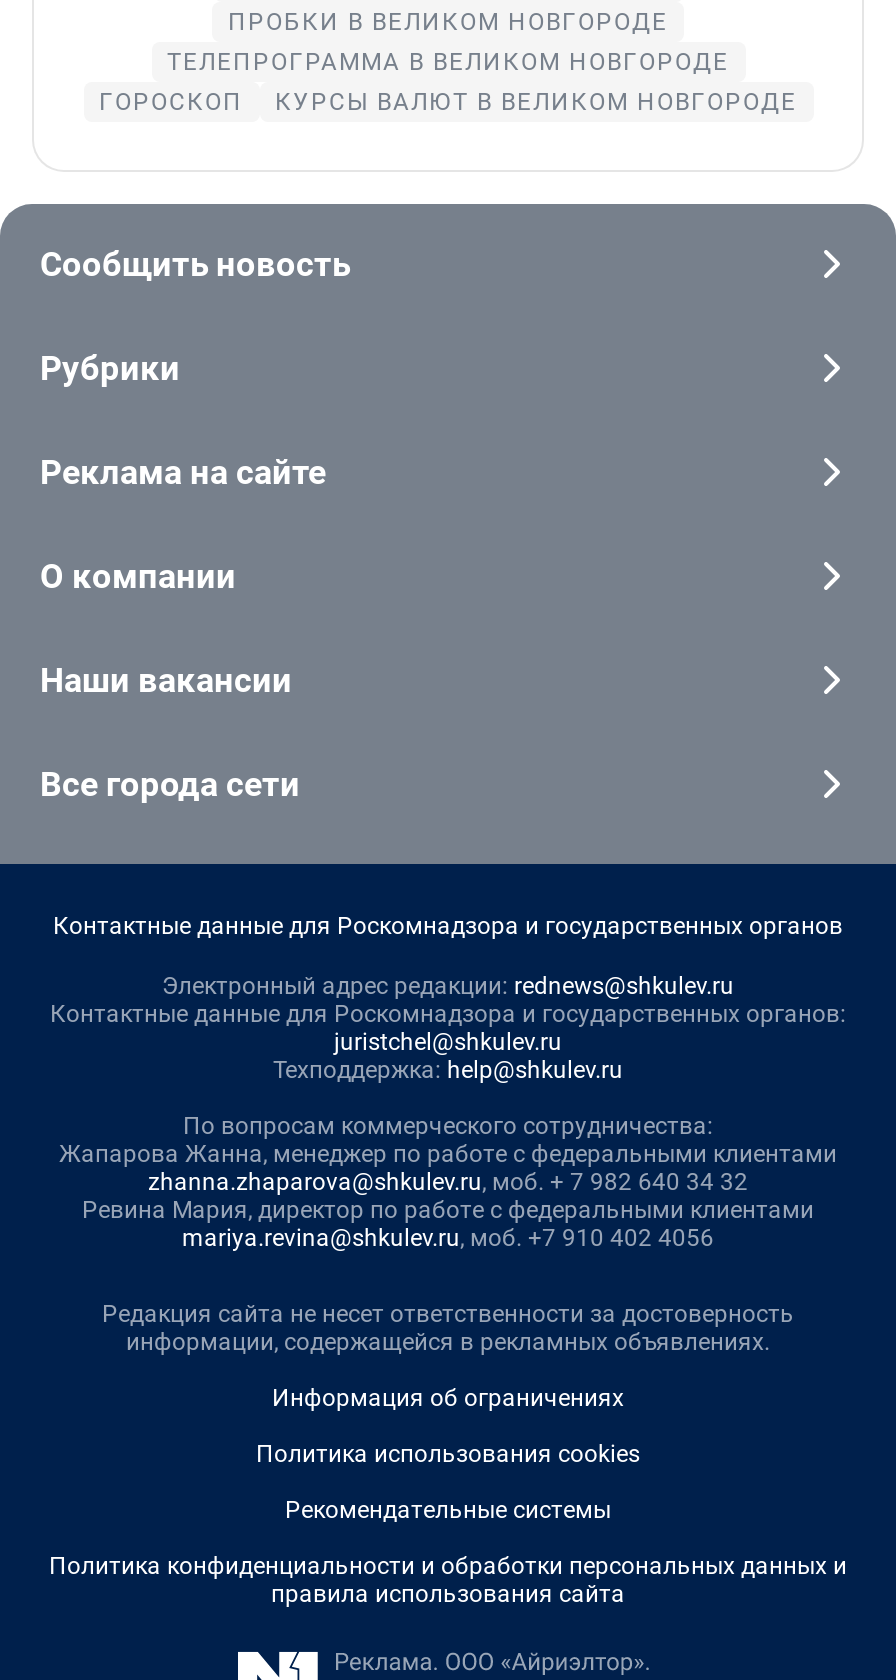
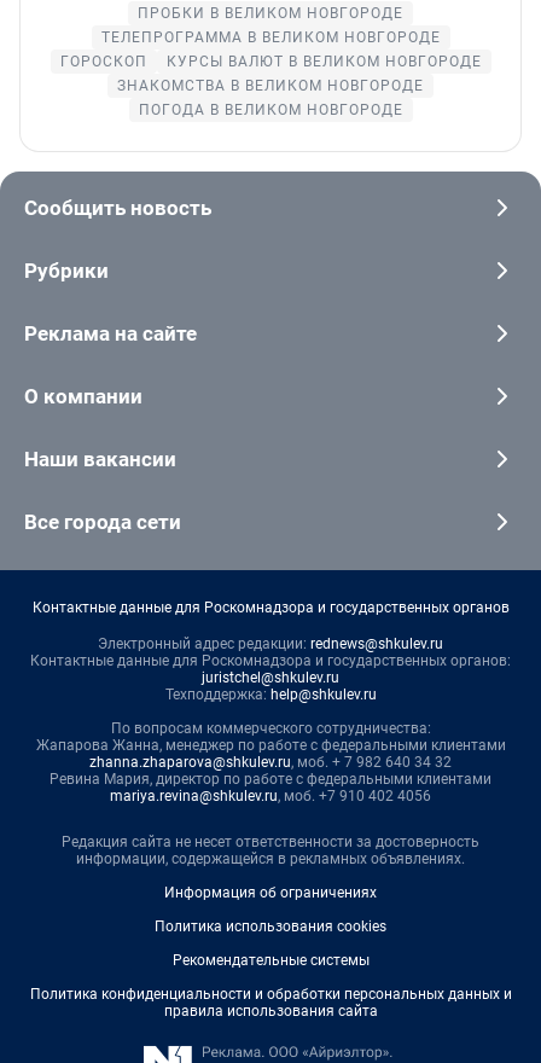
none -> [117,78,424,119] ЗНАКОМСТВА В ВЕЛИКОМ НОВГОРОДЕ | ПОГОДА В ВЕЛИКОМ НОВГОРОДЕ

